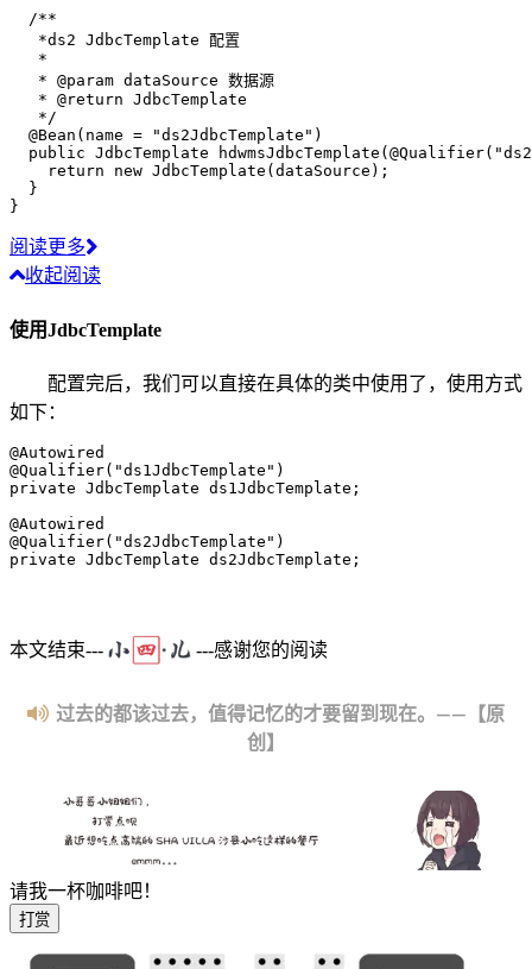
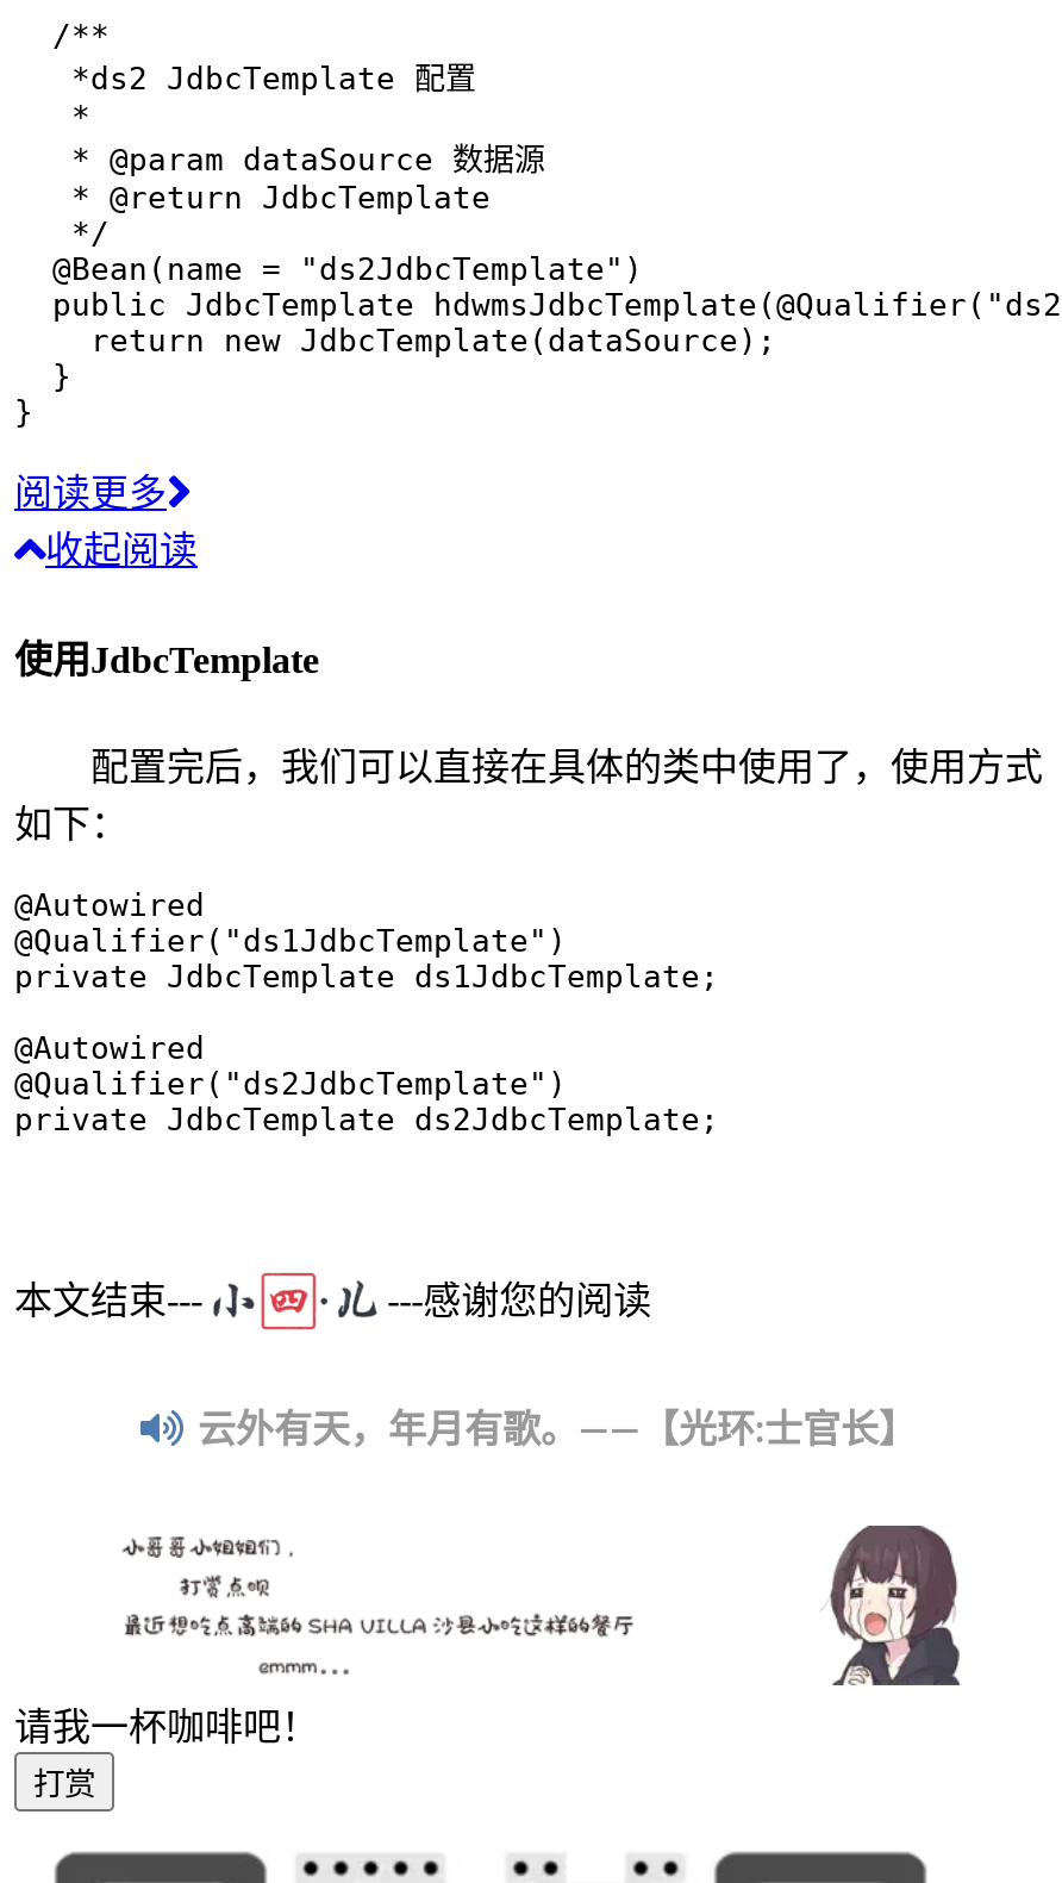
[56,705,505,752] 过去的都该过去，值得记忆的才要留到现在。——【原 | 创】 -> [198,1411,917,1449] 云外有天，年月有歌。——【光环:士官长】

